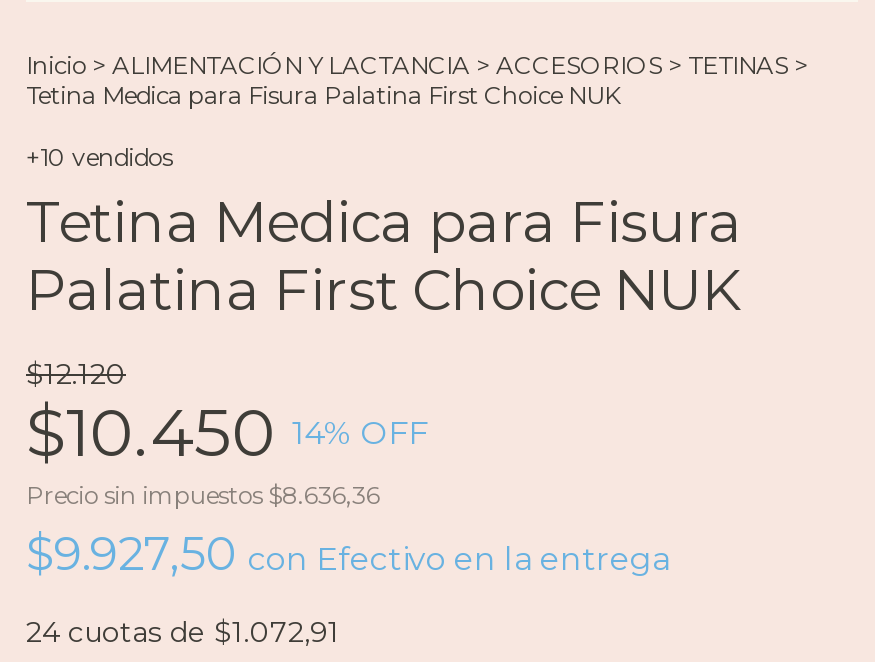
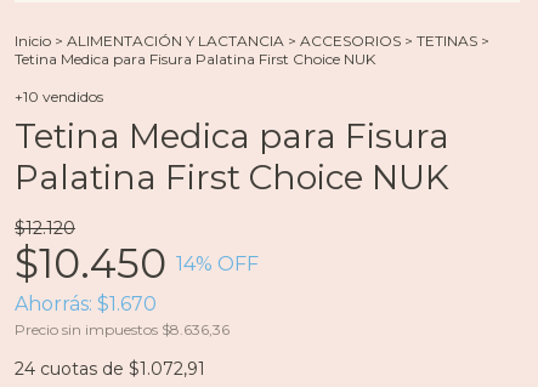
none -> [15,293,157,316] Ahorrás: $1.670
moved [26,481,380,511] -> [15,321,230,339]: Precio sin impuestos $8.636,36
[26,527,670,583] $9.927,50 con Efectivo en la entrega -> none

